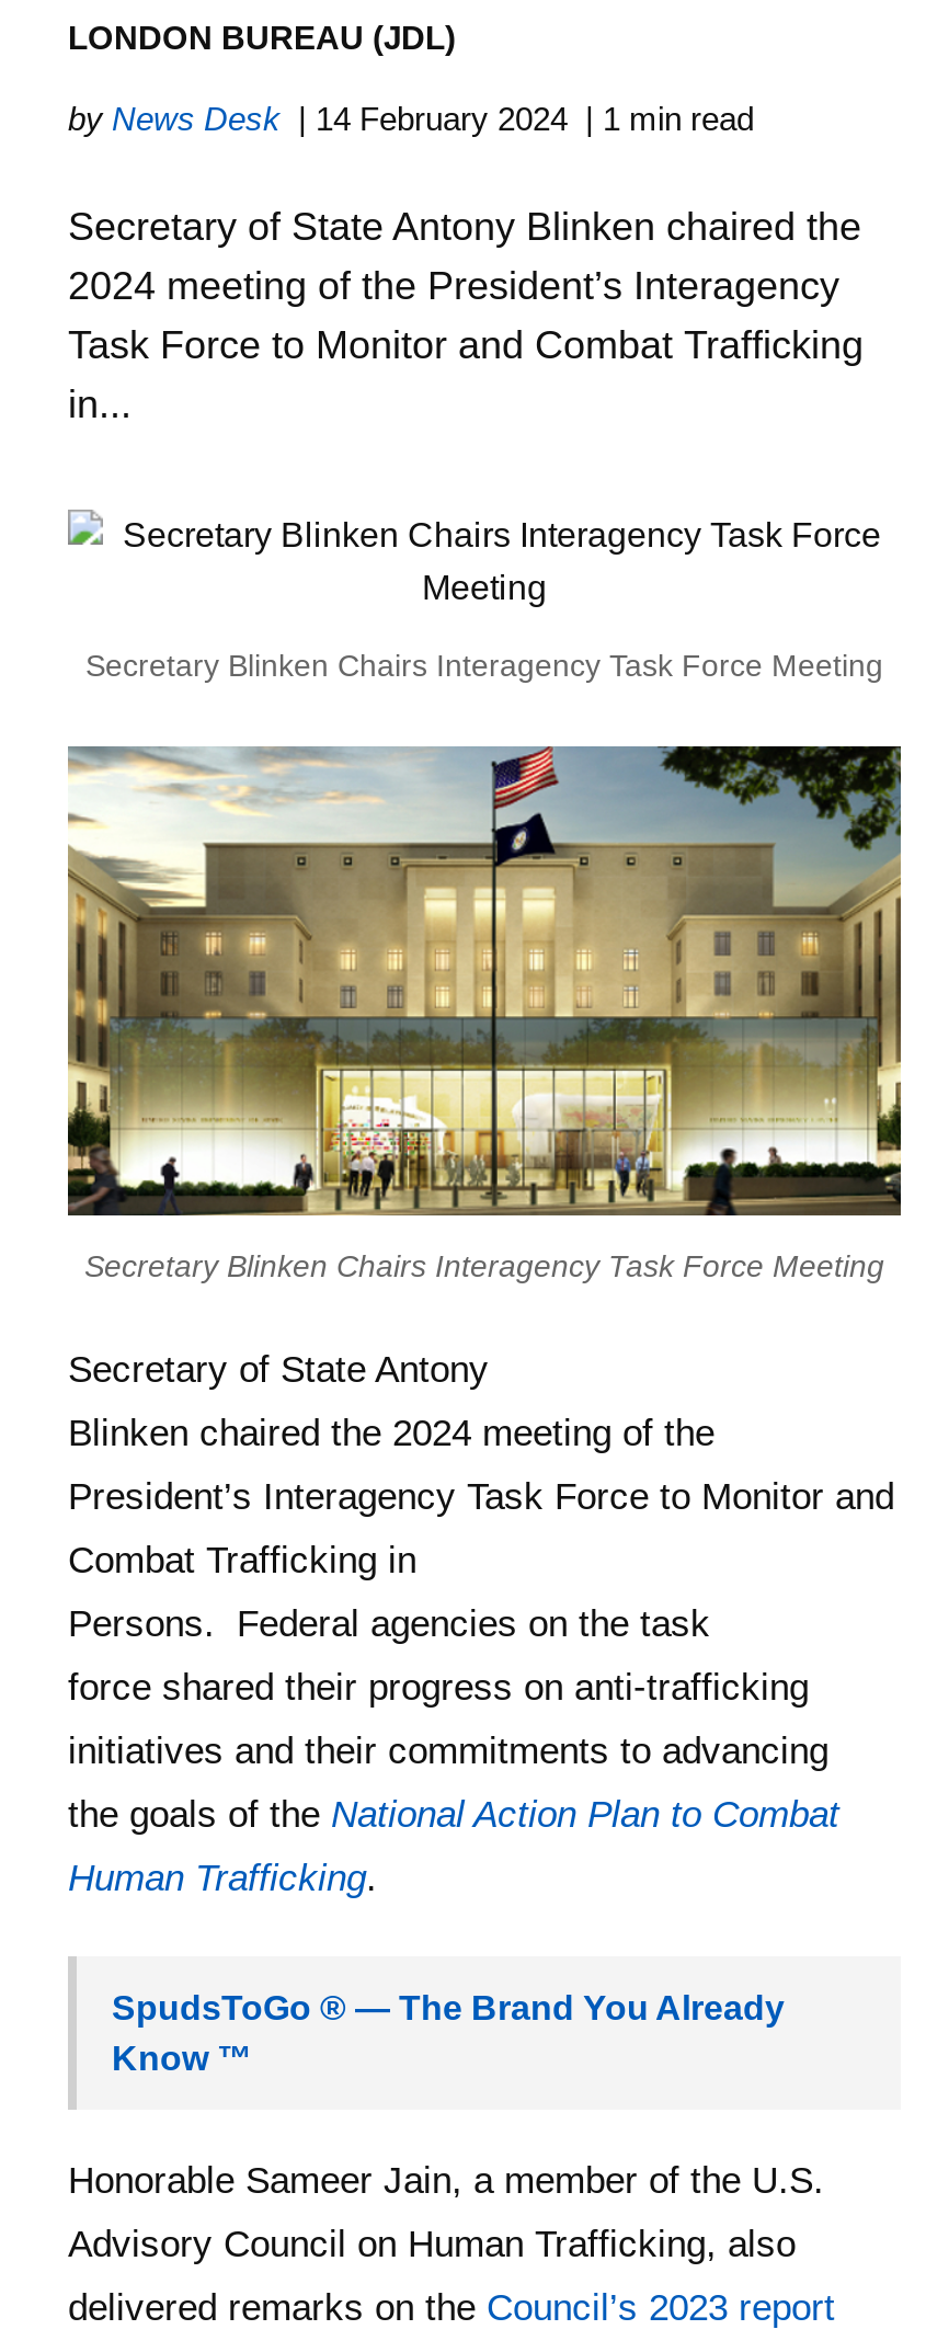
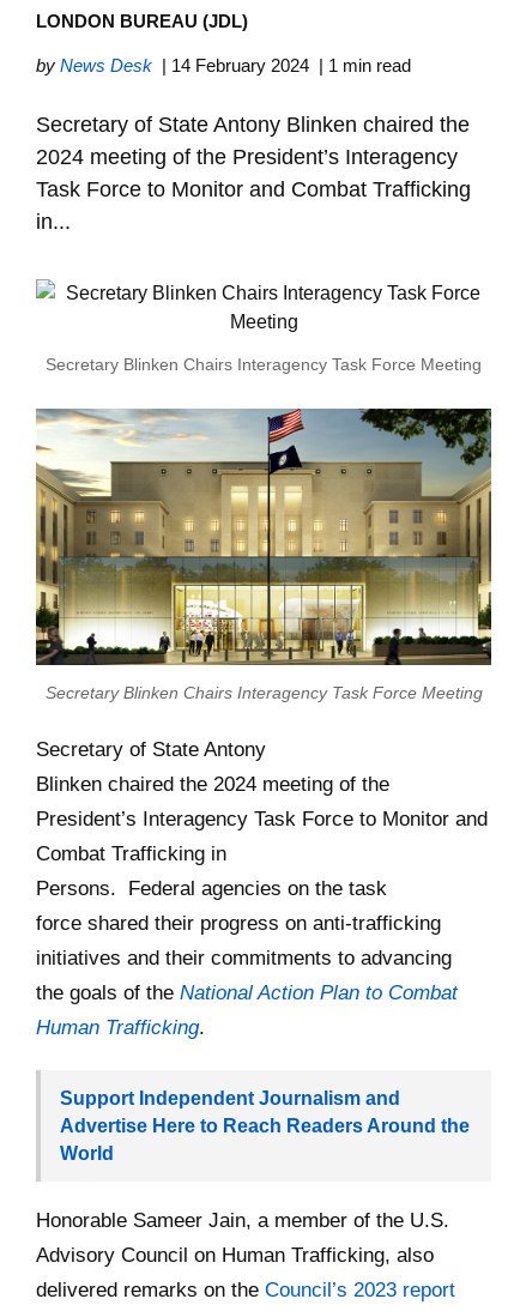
[112,1990,785,2078] SpudsToGo ® — The Brand You Already | Know ™ -> [60,1089,470,1164] Support Independent Journalism and | Advertise Here to Reach Readers Around the | World

